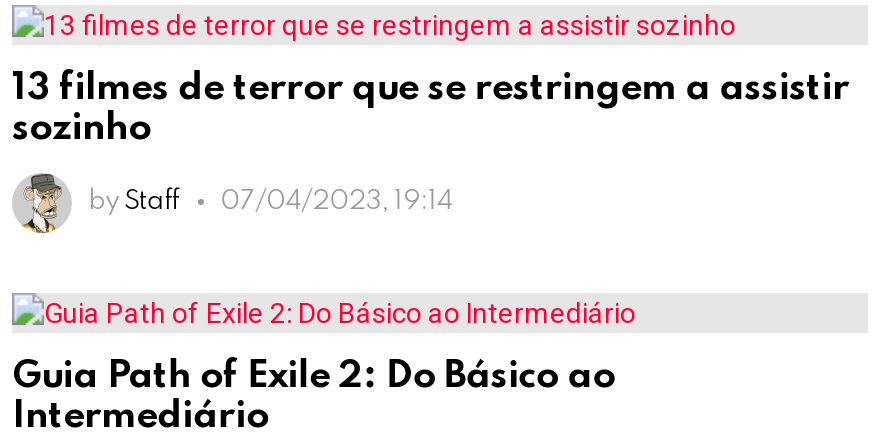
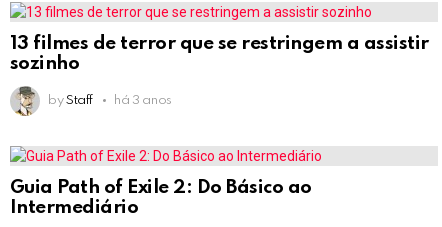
[88,188,452,214] by Staff 07/04/2023, 19:14 -> [48,94,172,107] by Staff há 3 anos

